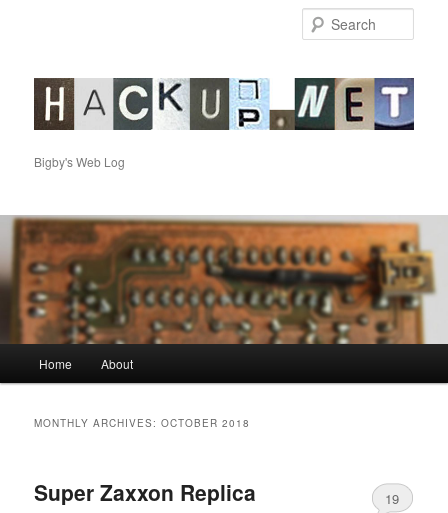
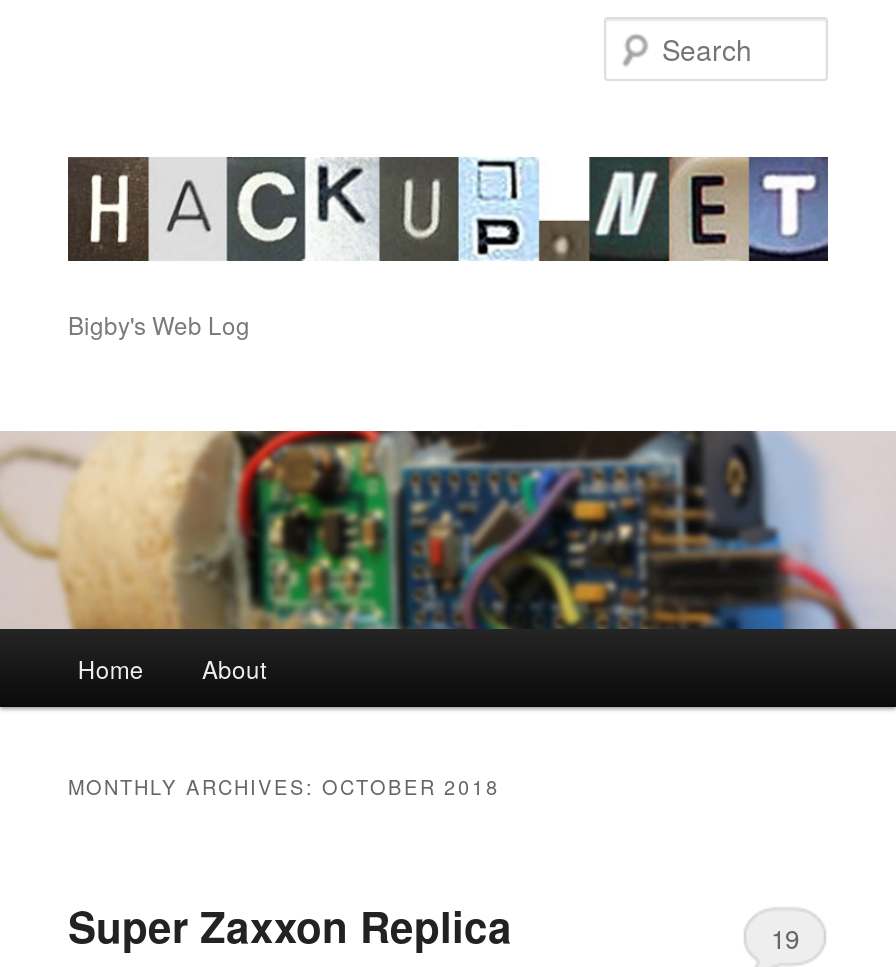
[3,215,436,345] [image] -> [6,429,866,631] [image]

